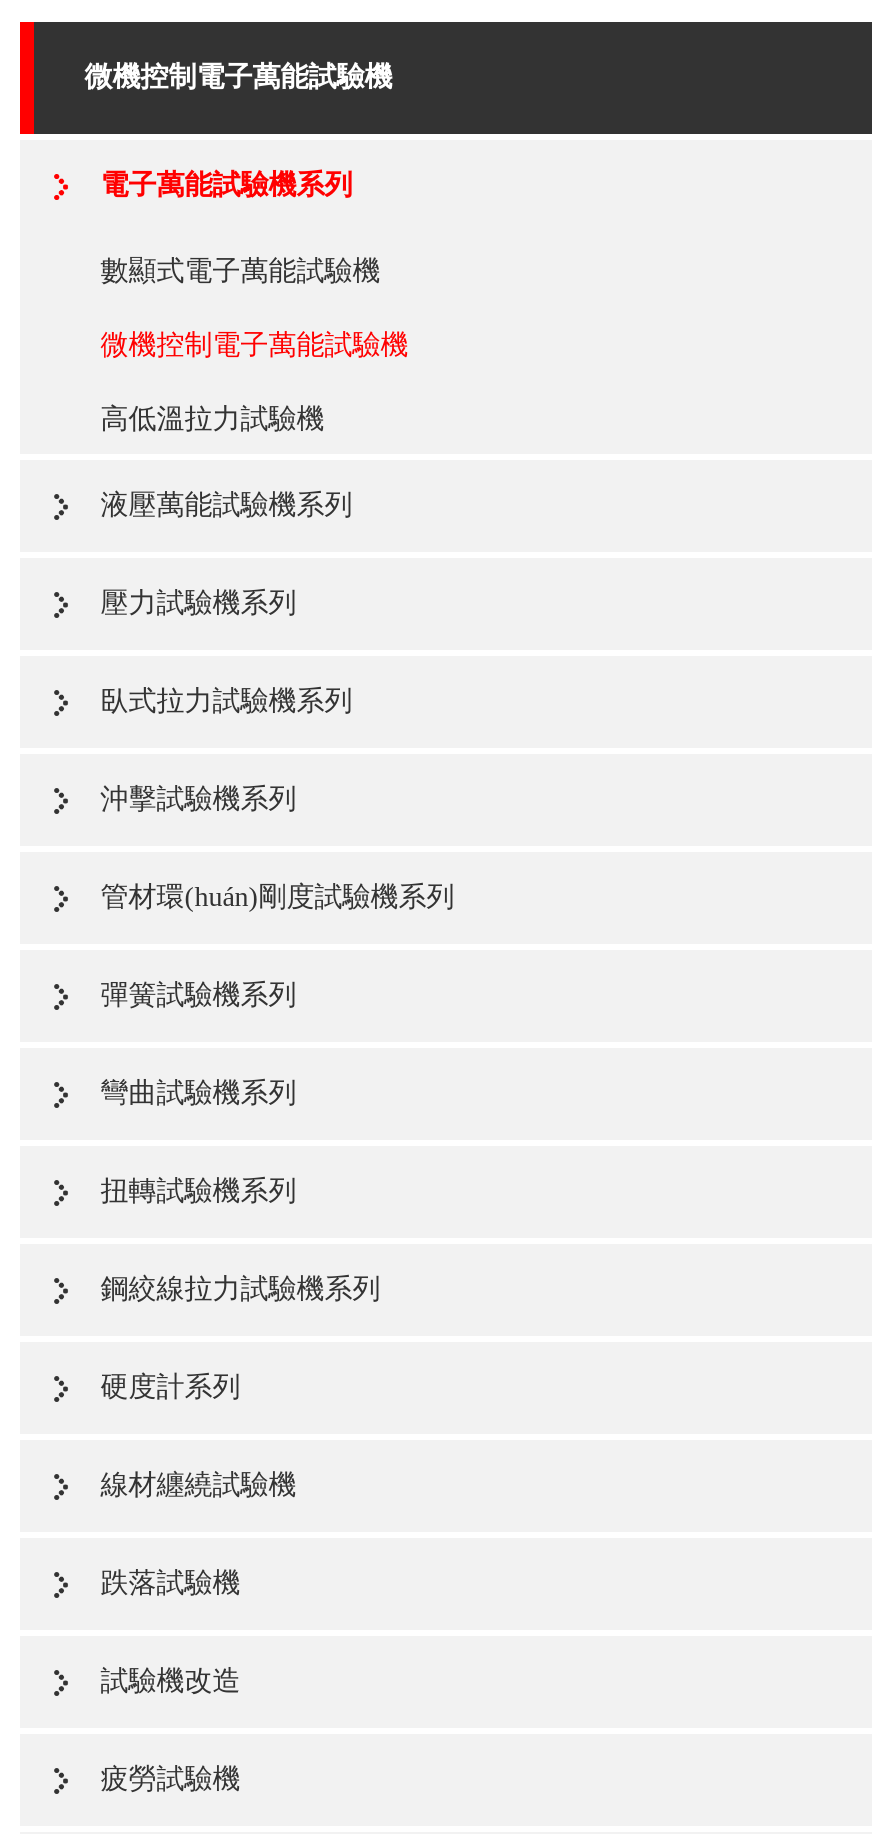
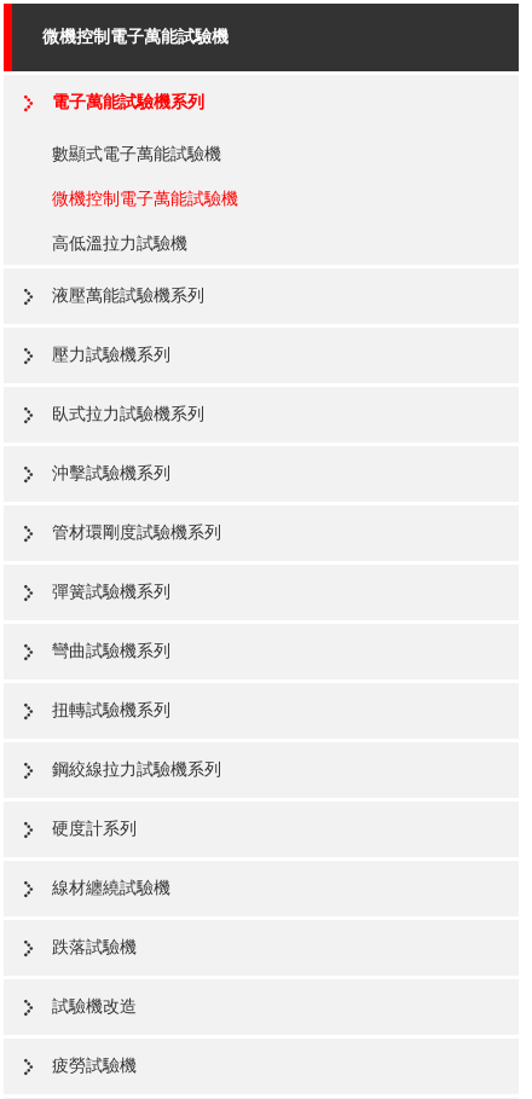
[100,882,454,912] 管材環(huán)剛度試驗機系列 -> [52,524,222,542] 管材環剛度試驗機系列

